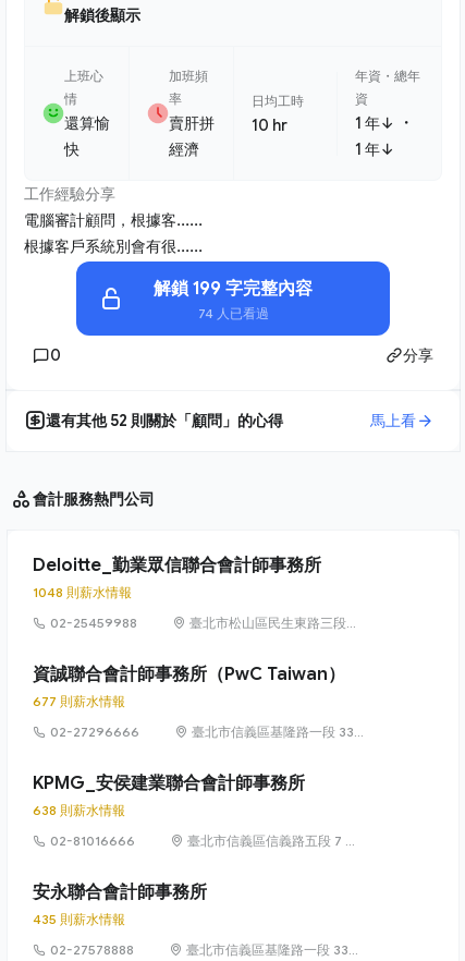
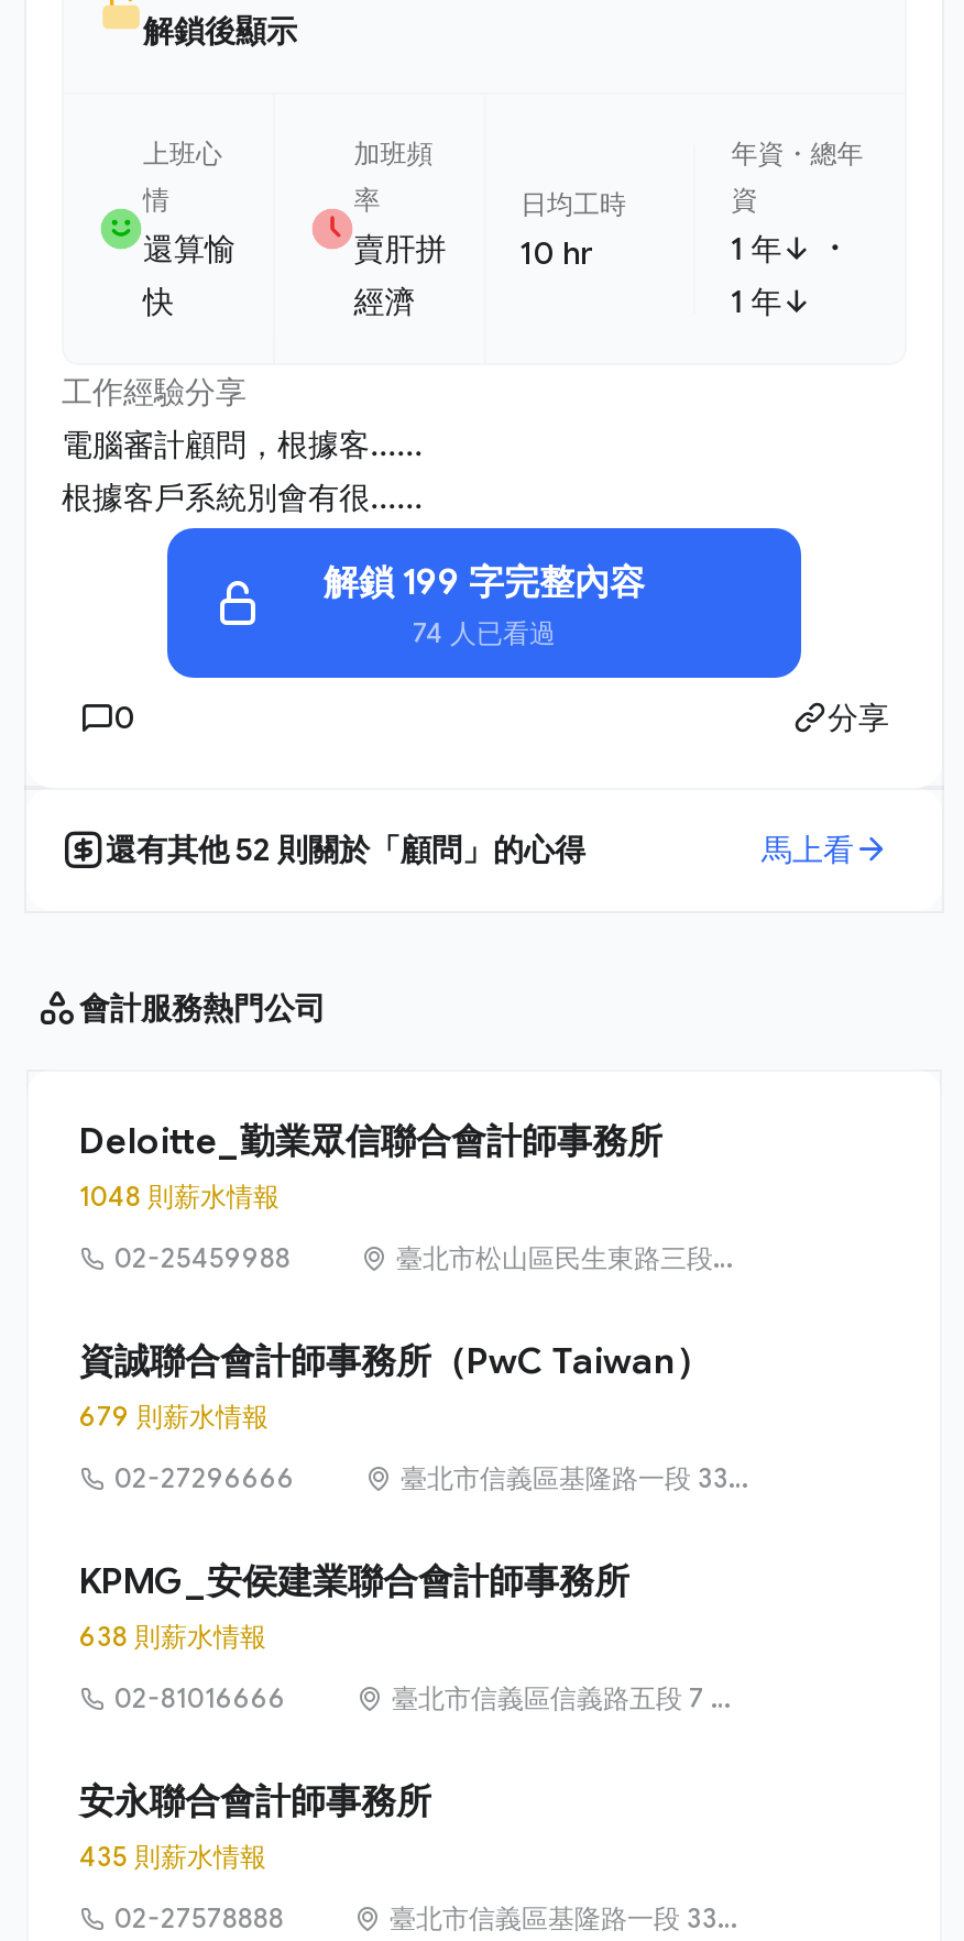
[33,693,125,709] 677 則薪水情報 -> [79,1400,269,1433] 679 則薪水情報

